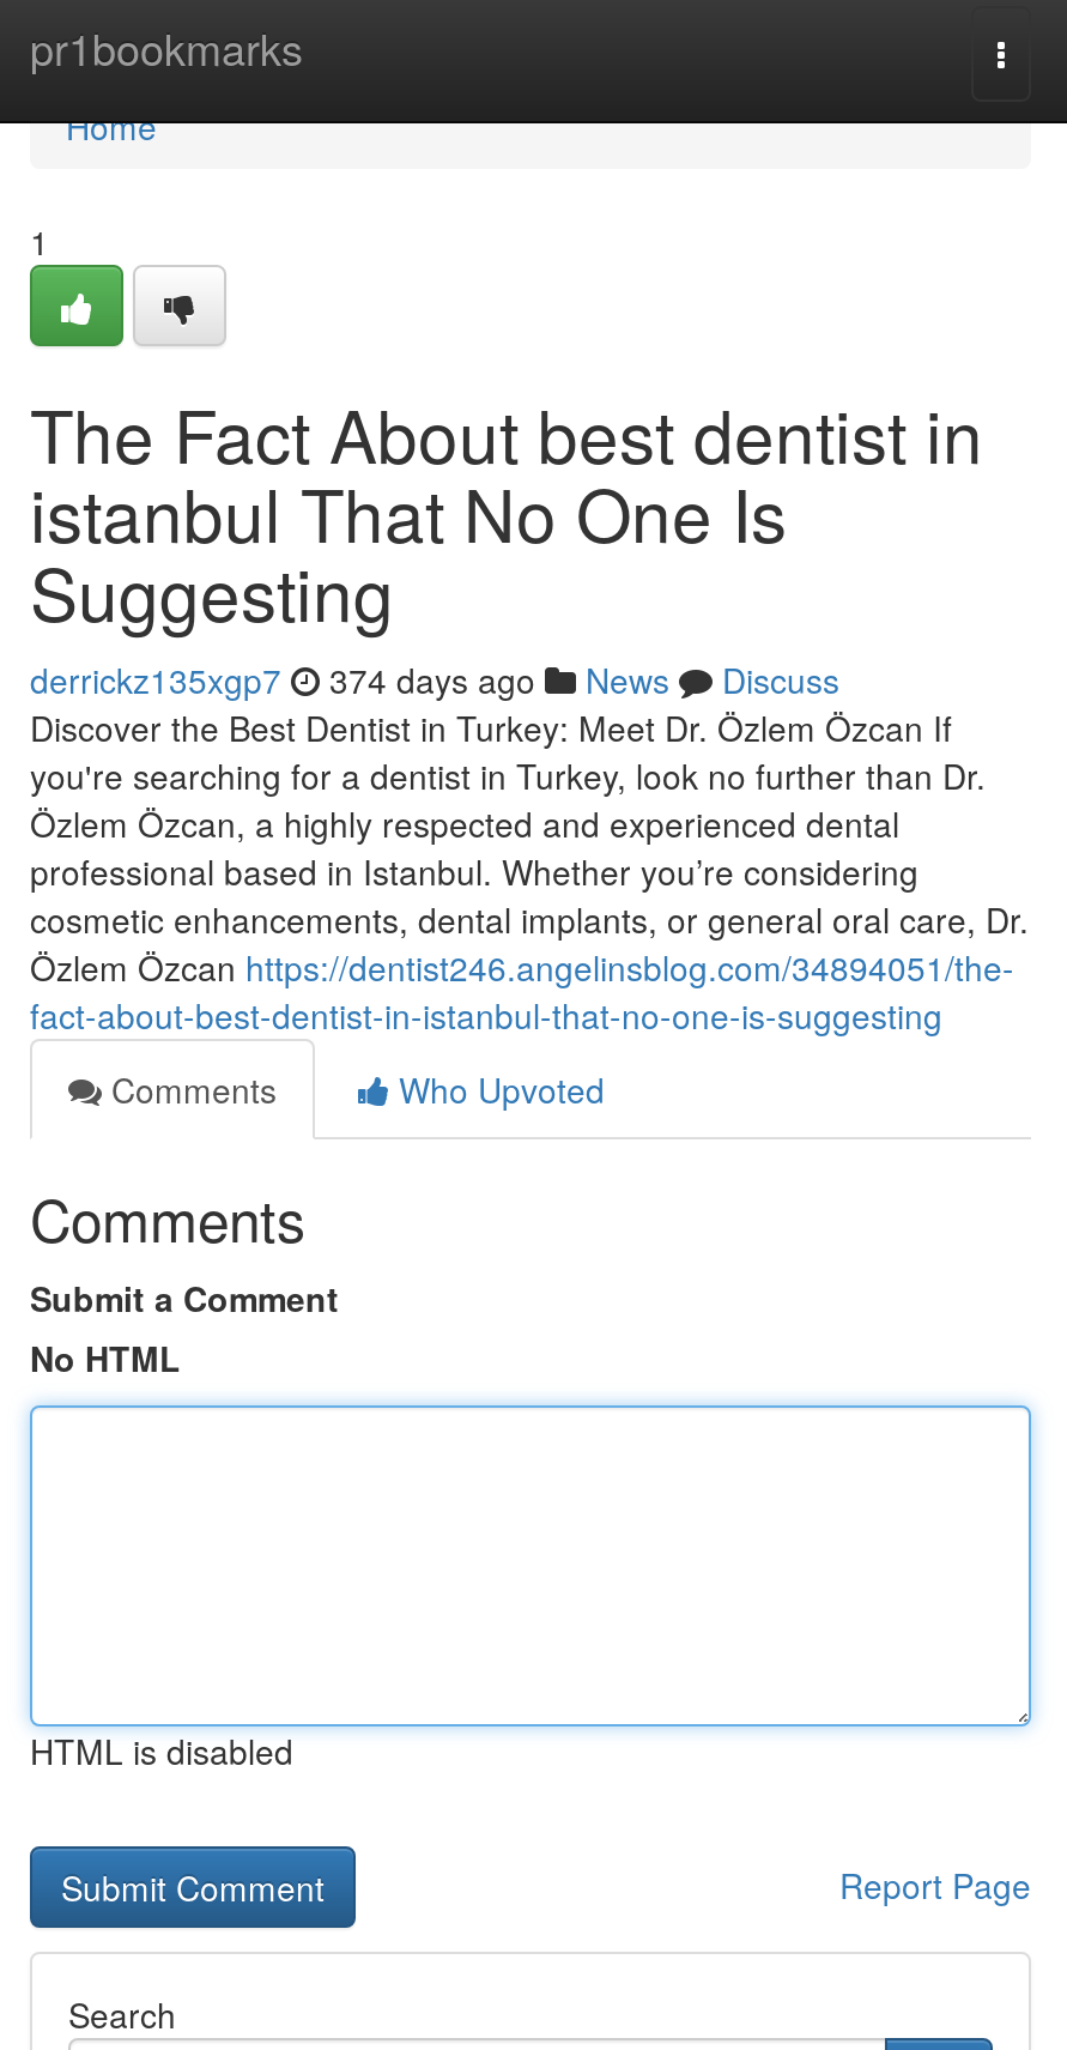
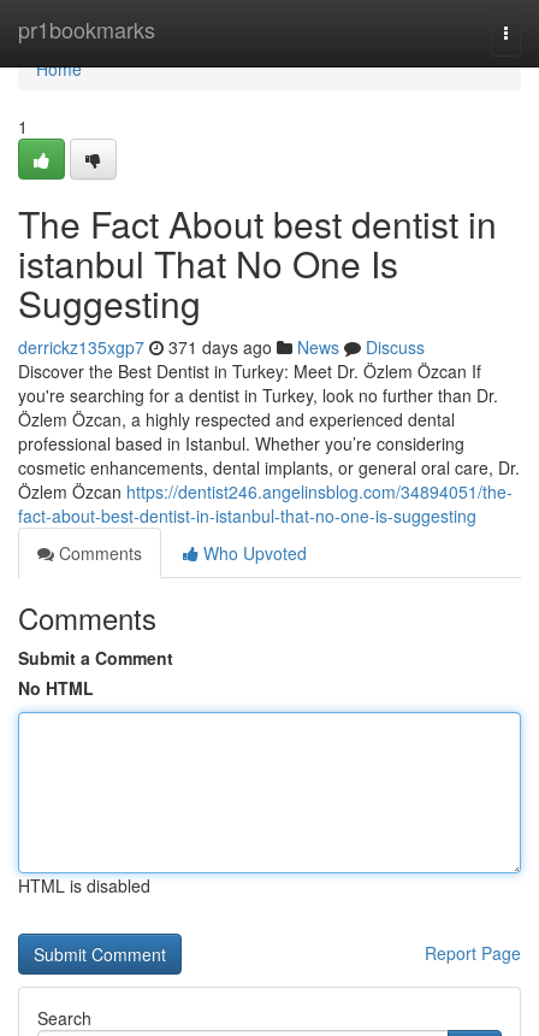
[30,655,839,703] derrickz135xgp7 374 days ago News Discuss -> [18,335,425,359] derrickz135xgp7 371 days ago News Discuss

